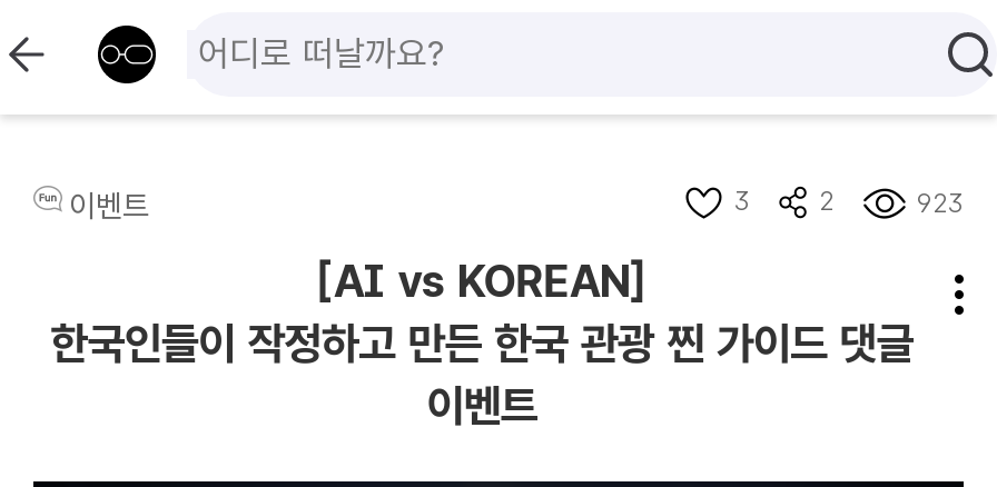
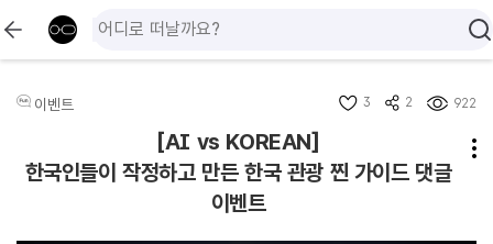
[917,188,964,219] 923 -> [453,96,476,111] 922

